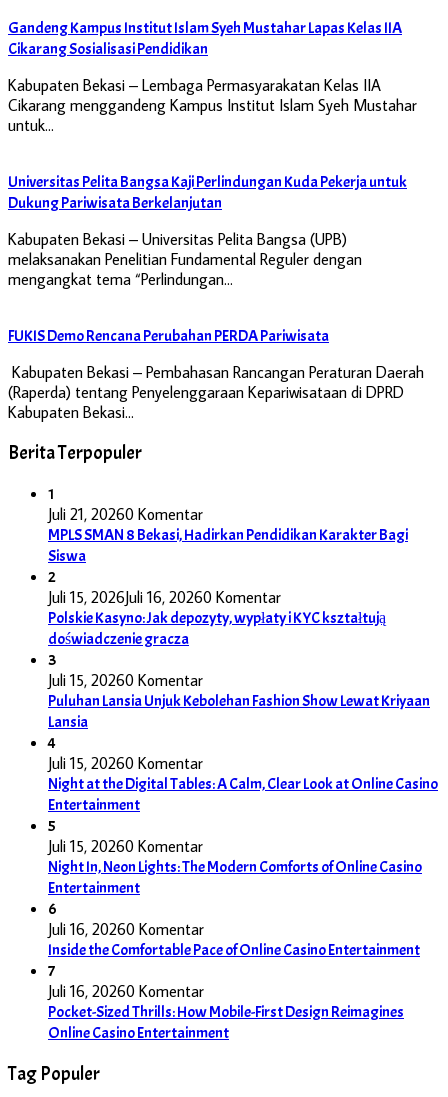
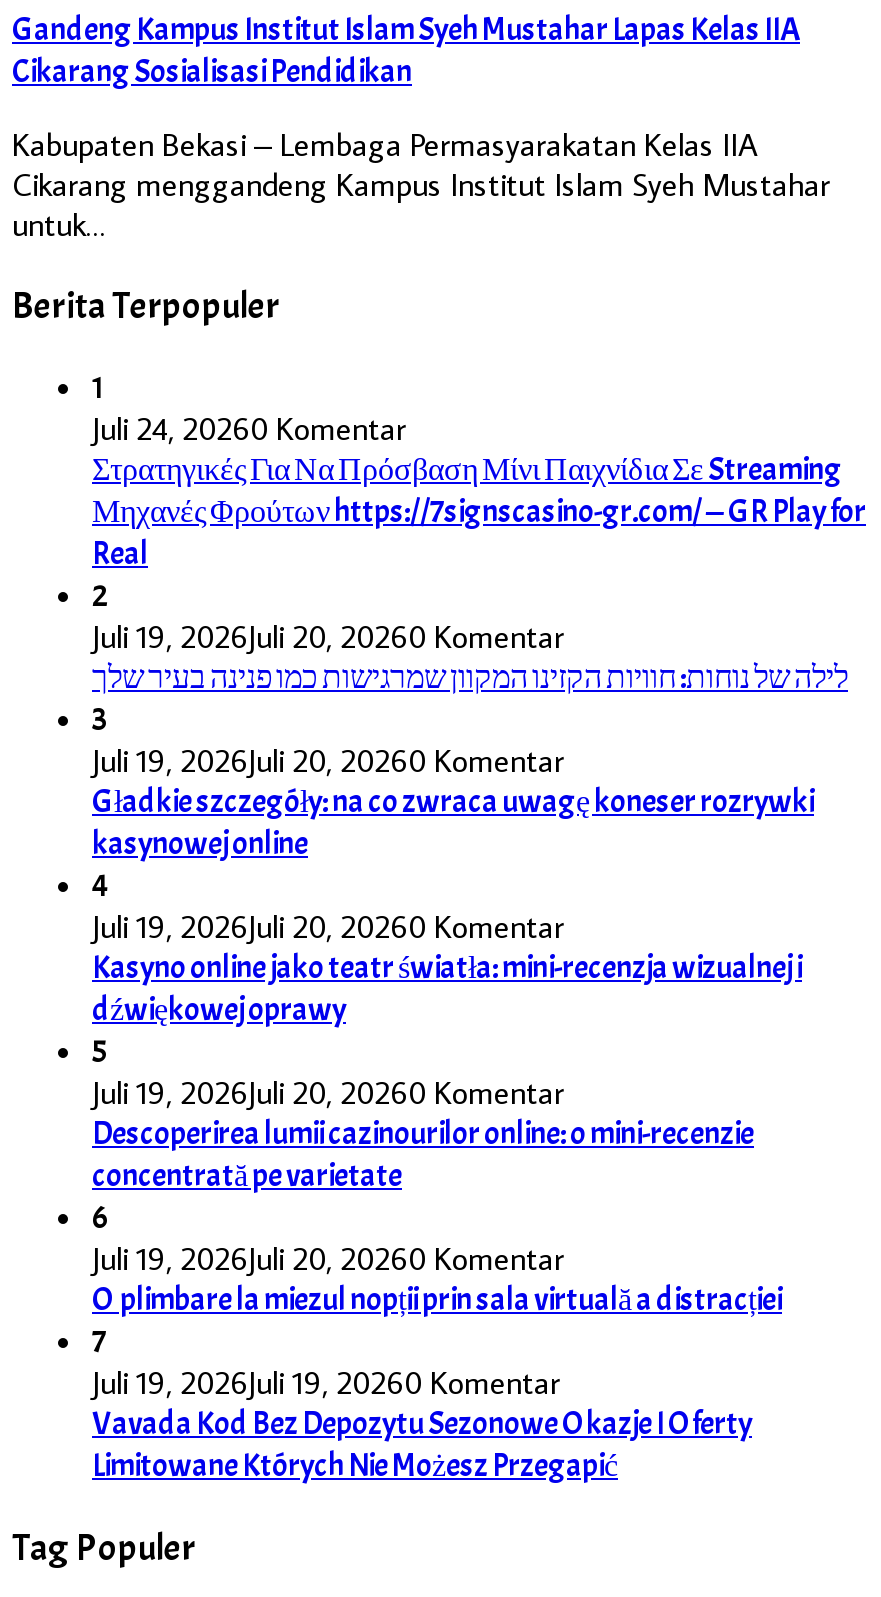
[8,172,424,422] Universitas Pelita Bangsa Kaji Perlindungan Kuda Pekerja untuk | Dukung Pariwisata Berkelanjutan | Kabupaten Bekasi – Universitas Pelita Bangsa (UPB) | melaksanakan Penelitian Fundamental Reguler dengan | mengangkat tema “Perlindungan… | FUKIS Demo Rencana Perubahan PERDA Pariwisata | Kabupaten Bekasi – Pembahasan Rancangan Peraturan Daerah | (Raperda) tentang Penyelenggaraan Kepariwisataan di DPRD | Kabupaten Bekasi… -> none
[48,504,408,566] Juli 21, 20260 Komentar | MPLS SMAN 8 Bekasi, Hadirkan Pendidikan Karakter Bagi | Siswa -> [92,409,866,575] Juli 24, 20260 Komentar | Στρατηγικές Για Να Πρόσβαση Μίνι Παιχνίδια Σε Streaming | Μηχανές Φρούτων https://7signscasino-gr.com/ — GR Play for | Real
[48,587,386,649] Juli 15, 2026Juli 16, 20260 Komentar | Polskie Kasyno: Jak depozyty, wypłaty i KYC kształtują | doświadczenie gracza -> [92,617,848,699] Juli 19, 2026Juli 20, 20260 Komentar | לילה של נוחות: חוויות הקזינו המקוון שמרגישות כמו פנינה בעיר שלך
[48,670,430,732] Juli 15, 20260 Komentar | Puluhan Lansia Unjuk Kebolehan Fashion Show Lewat Kriyaan | Lansia -> [92,741,814,865] Juli 19, 2026Juli 20, 20260 Komentar | Gładkie szczegóły: na co zwraca uwagę koneser rozrywki | kasynowej online
[48,753,438,815] Juli 15, 20260 Komentar | Night at the Digital Tables: A Calm, Clear Look at Online Casino | Entertainment -> [92,907,802,1031] Juli 19, 2026Juli 20, 20260 Komentar | Kasyno online jako teatr światła: mini-recenzja wizualnej i | dźwiękowej oprawy
[48,836,422,898] Juli 15, 20260 Komentar | Night In, Neon Lights: The Modern Comforts of Online Casino | Entertainment -> [92,1073,754,1197] Juli 19, 2026Juli 20, 20260 Komentar | Descoperirea lumii cazinourilor online: o mini-recenzie | concentrată pe varietate
[48,919,420,960] Juli 16, 20260 Komentar | Inside the Comfortable Pace of Online Casino Entertainment -> [92,1239,782,1321] Juli 19, 2026Juli 20, 20260 Komentar | O plimbare la miezul nopții prin sala virtuală a distracției
[48,981,404,1043] Juli 16, 20260 Komentar | Pocket-Sized Thrills: How Mobile-First Design Reimagines | Online Casino Entertainment -> [92,1363,752,1487] Juli 19, 2026Juli 19, 20260 Komentar | Vavada Kod Bez Depozytu Sezonowe Okazje I Oferty | Limitowane Których Nie Możesz Przegapić

